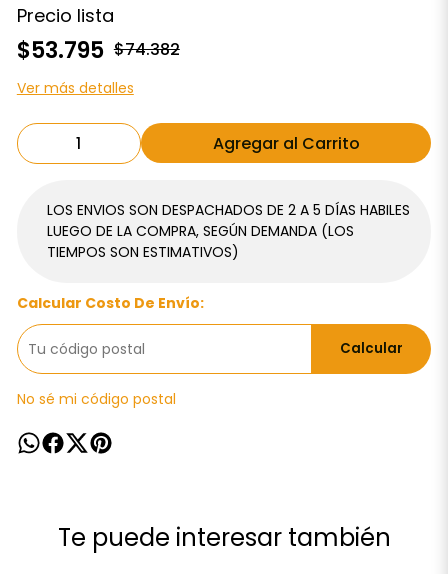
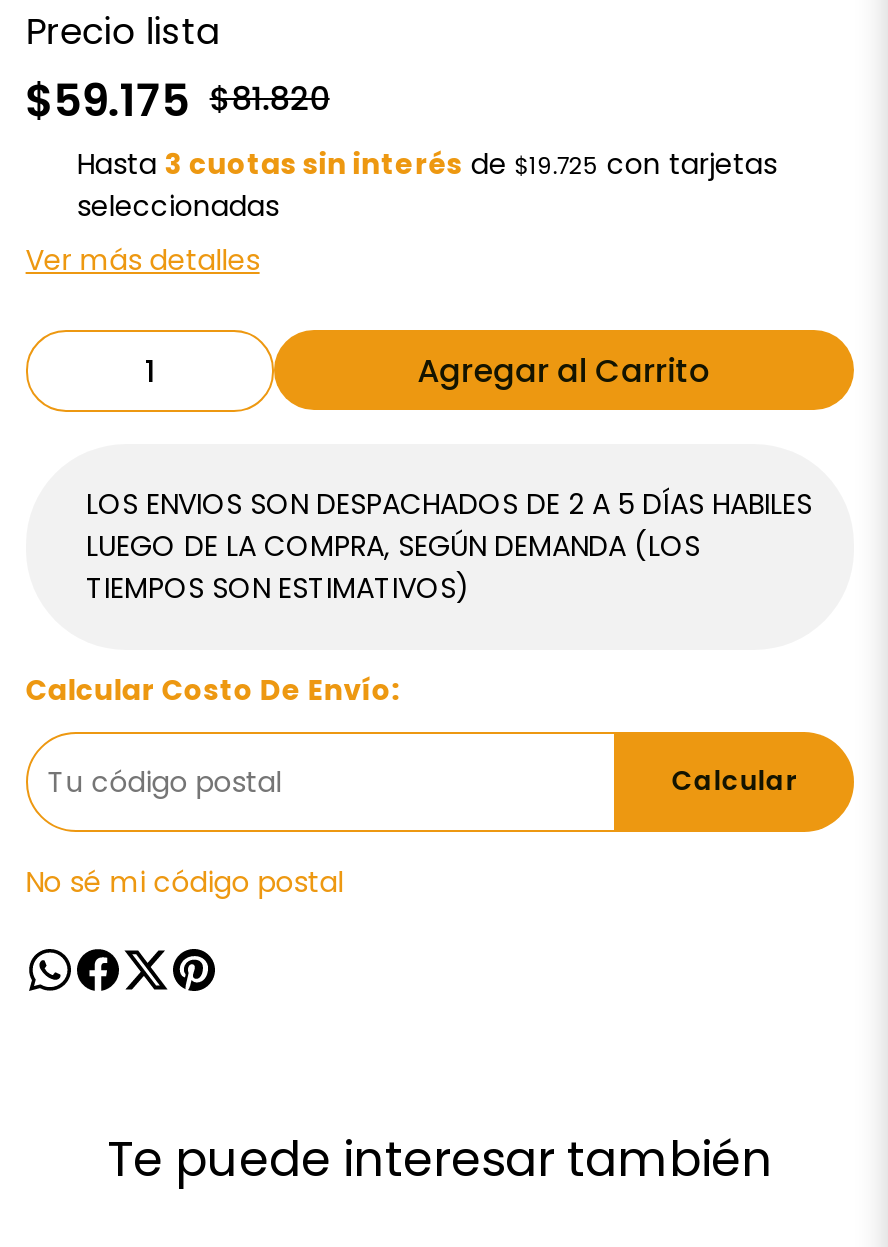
[17,35,180,66] $53.795 $74.382 -> [26,70,777,226] $59.175 $81.820 | Hasta 3 cuotas sin interés de $19.725 con tarjetas | seleccionadas

